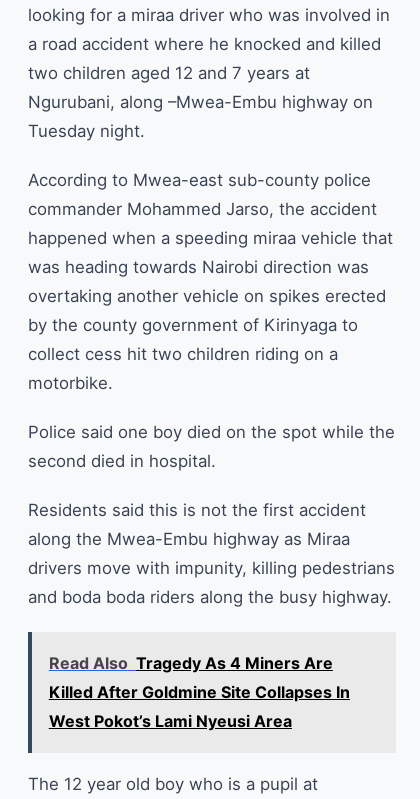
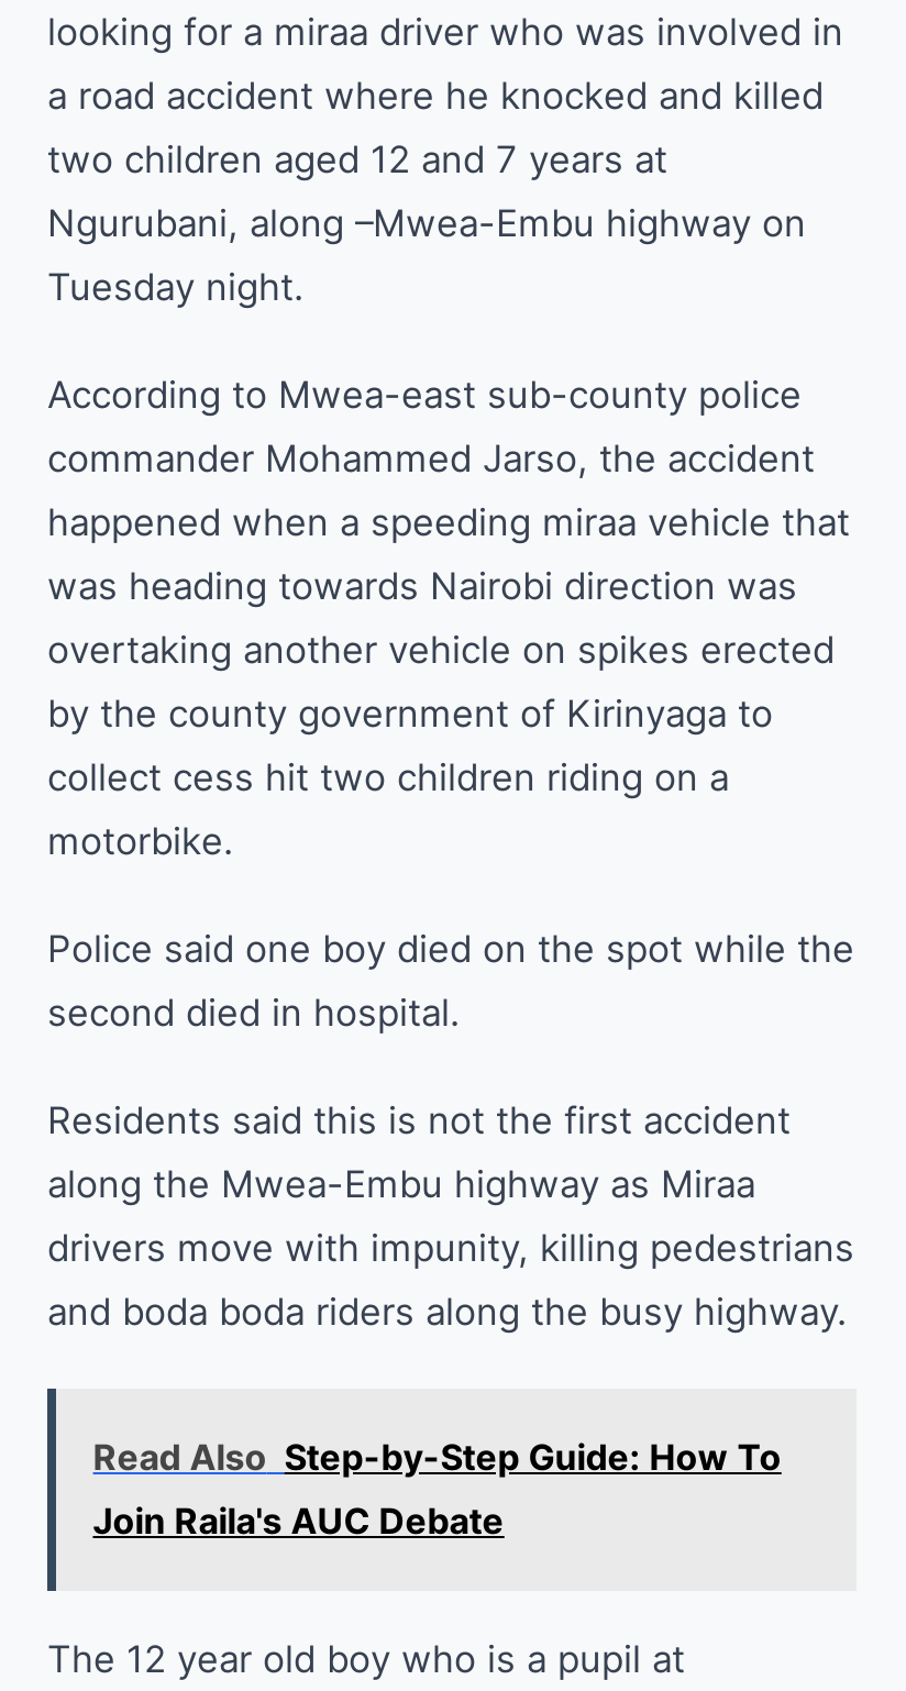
[49,653,350,731] Read Also Tragedy As 4 Miners Are | Killed After Goldmine Site Collapses In | West Pokot’s Lami Nyeusi Area -> [93,1435,781,1543] Read Also Step-by-Step Guide: How To | Join Raila's AUC Debate

